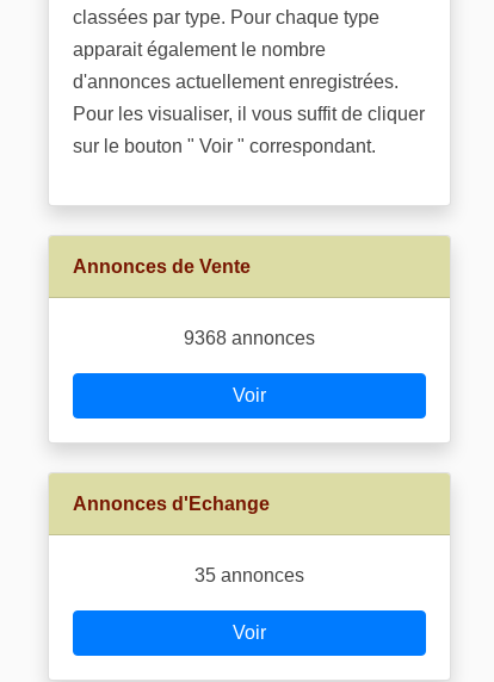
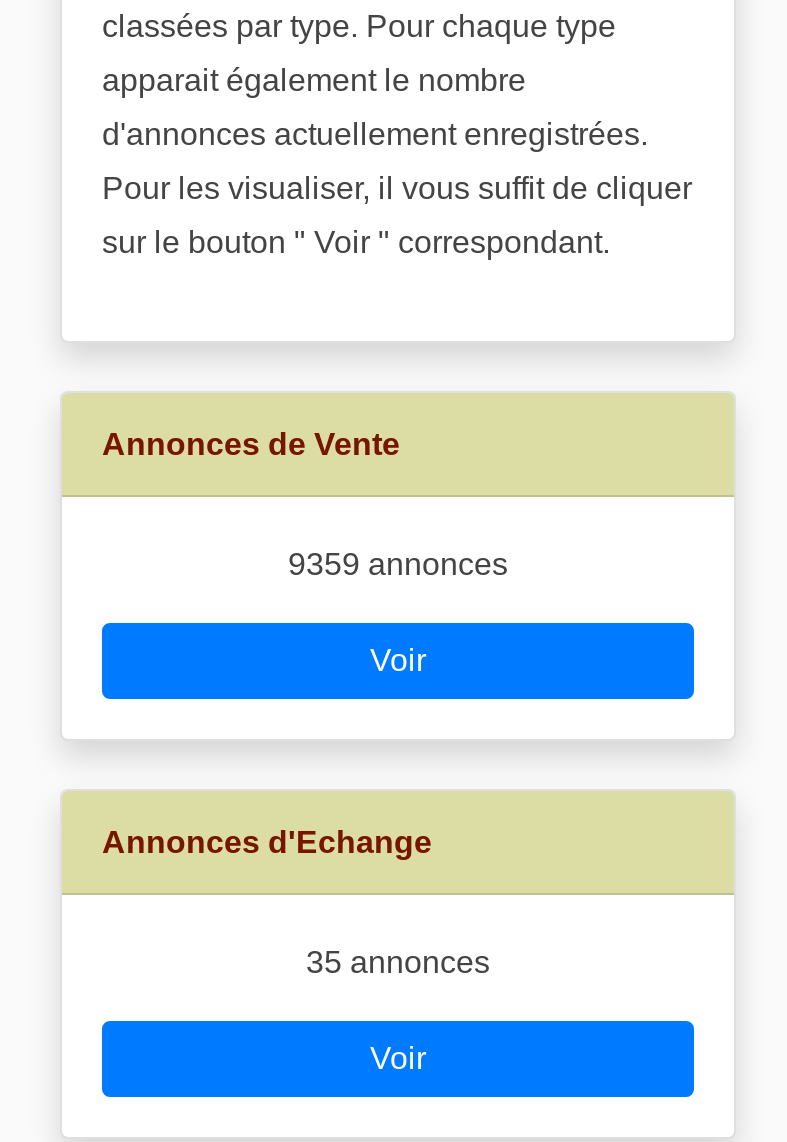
[184,328,315,349] 9368 annonces -> [288,548,508,582] 9359 annonces

